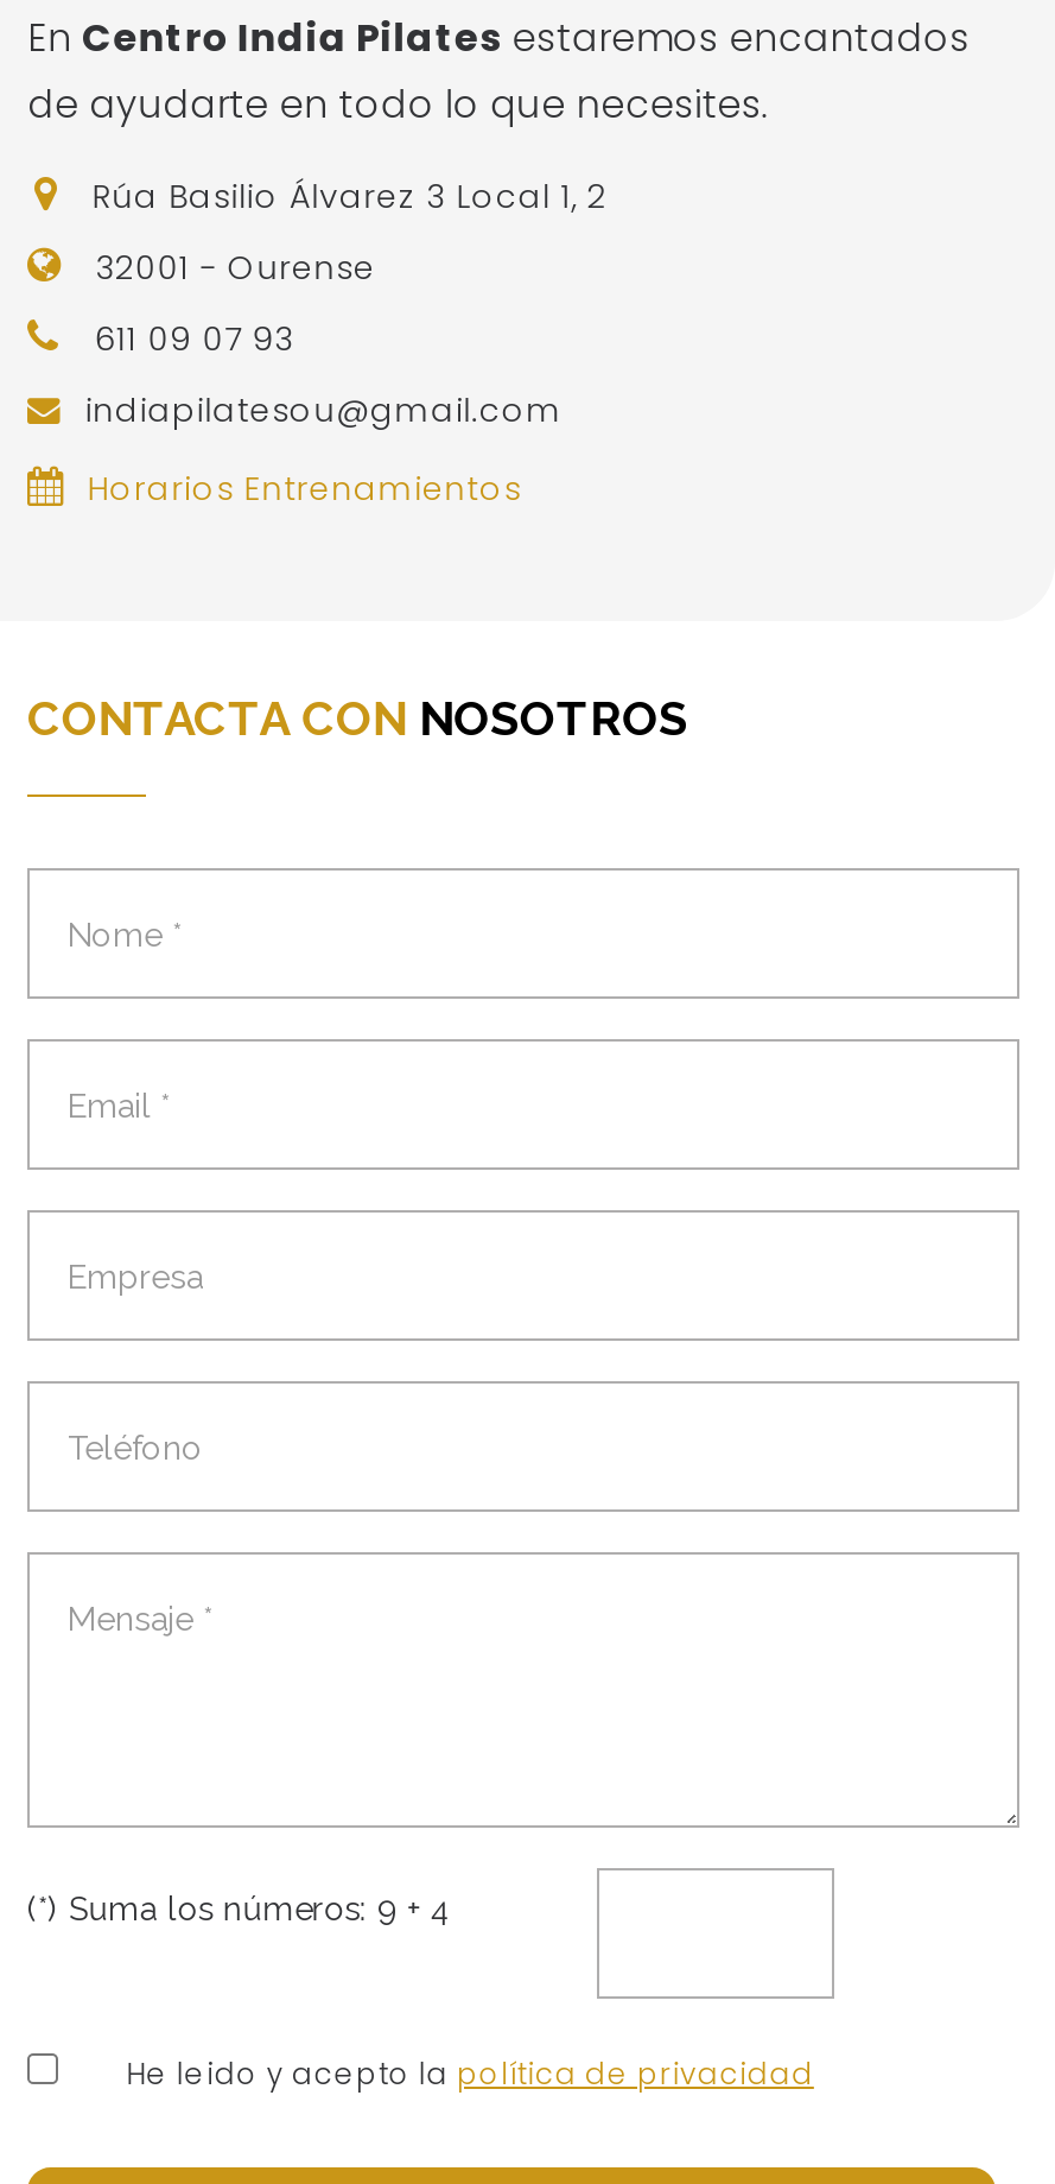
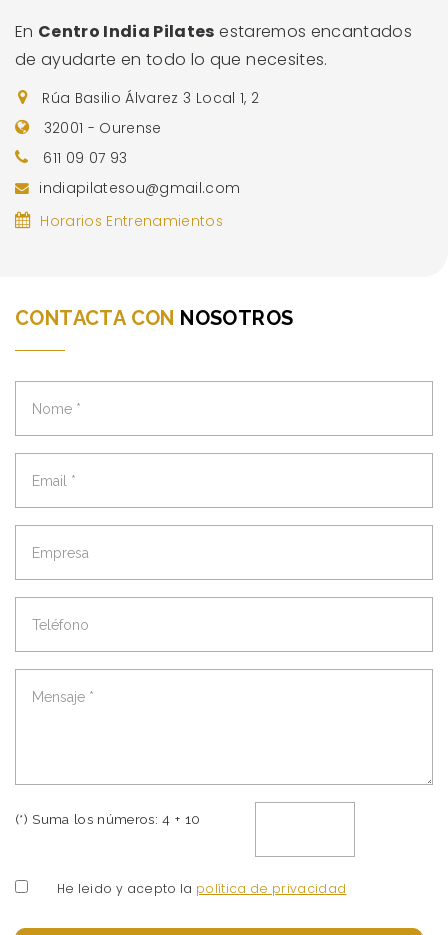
[27,1890,450,1928] (*) Suma los números: 9 + 4 -> [15,811,200,827] (*) Suma los números: 4 + 10

